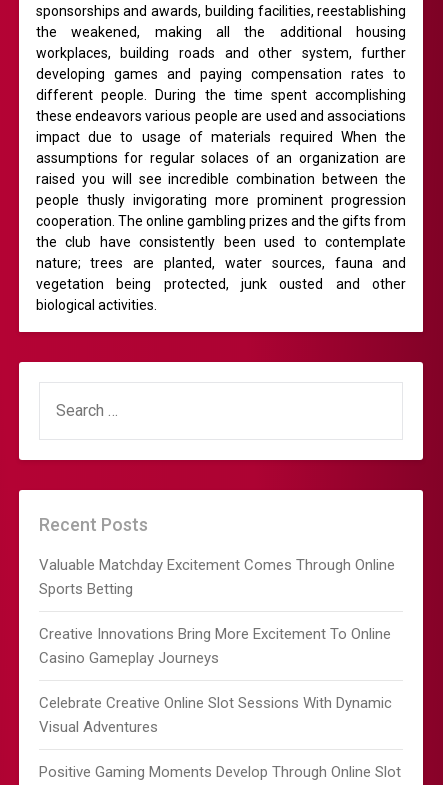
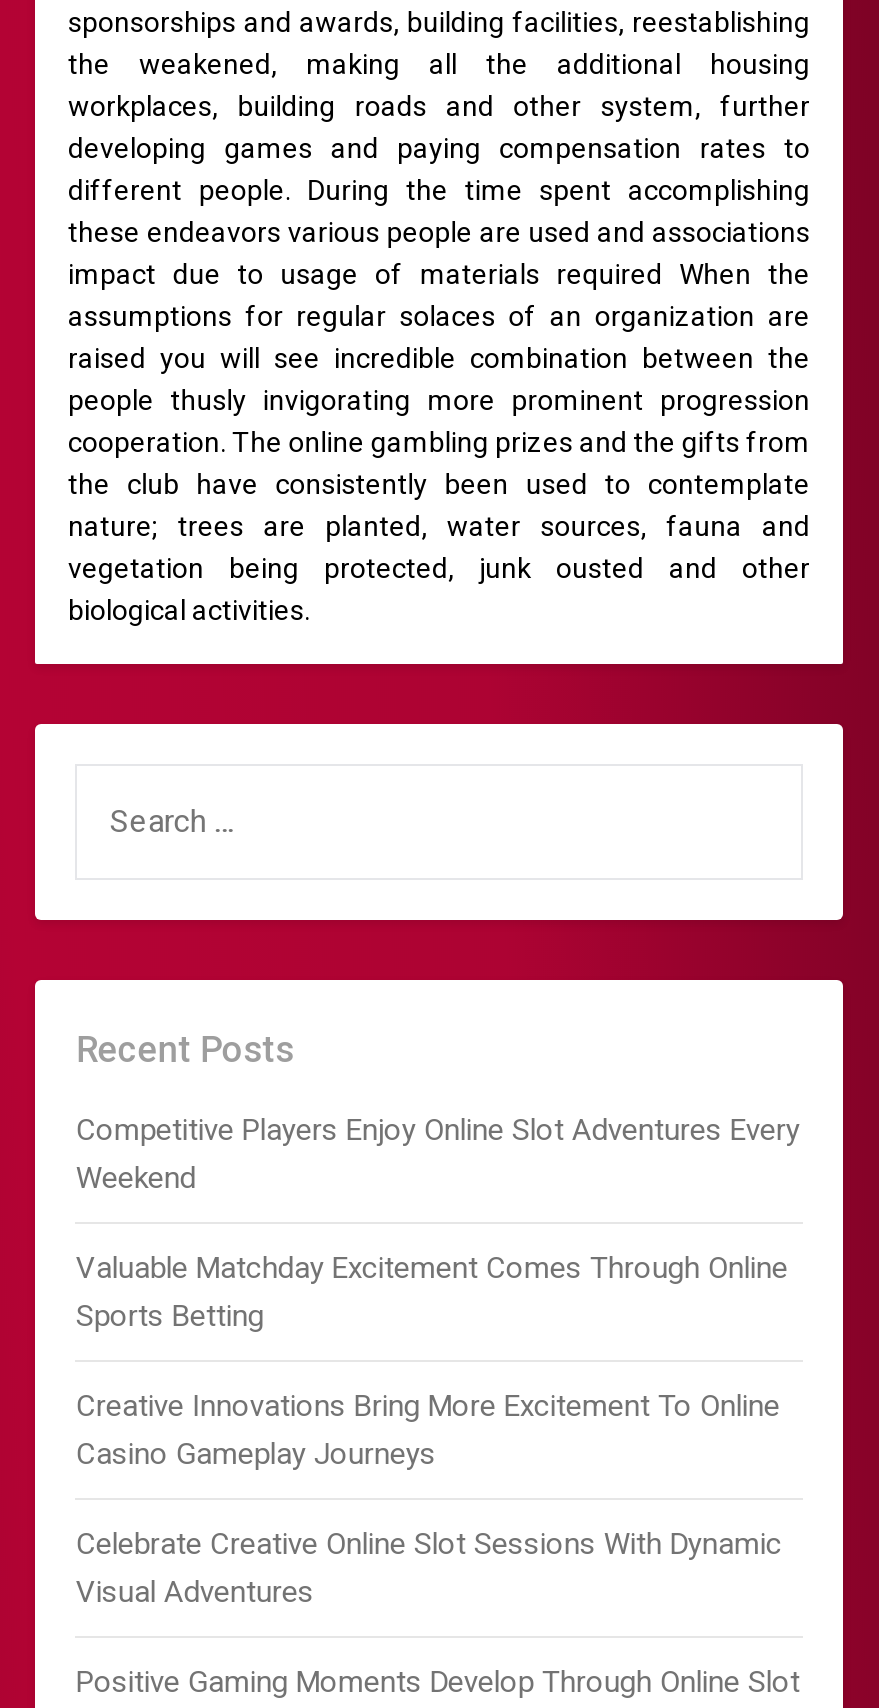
none -> [76,1112,800,1196] Competitive Players Enjoy Online Slot Adventures Every | Weekend

